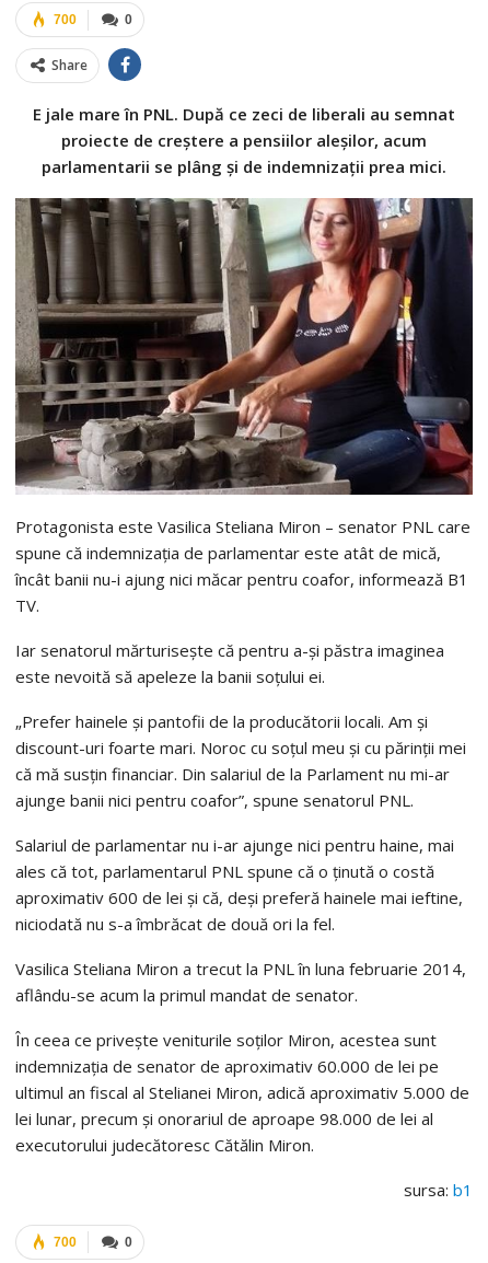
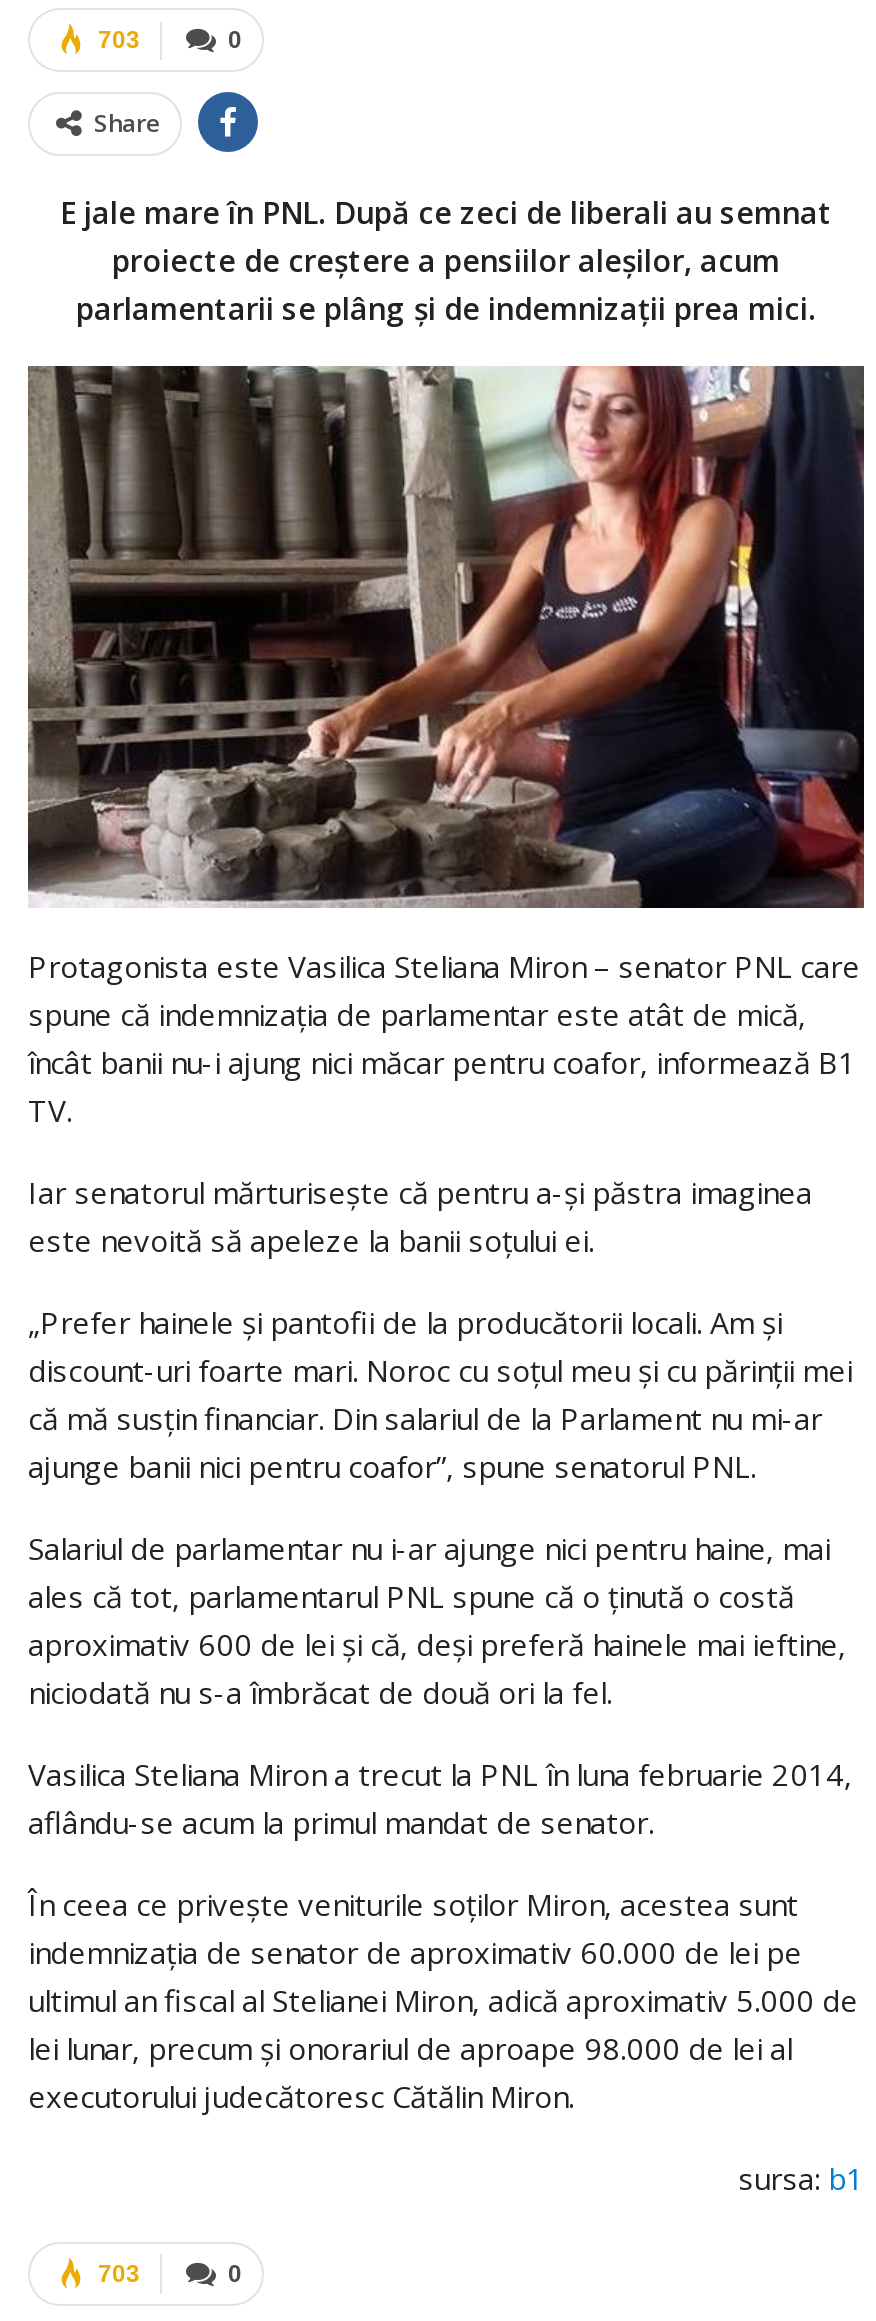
[54,12,77,28] 700 -> [98,27,140,55] 703
[54,1235,77,1250] 700 -> [98,2261,140,2289] 703

